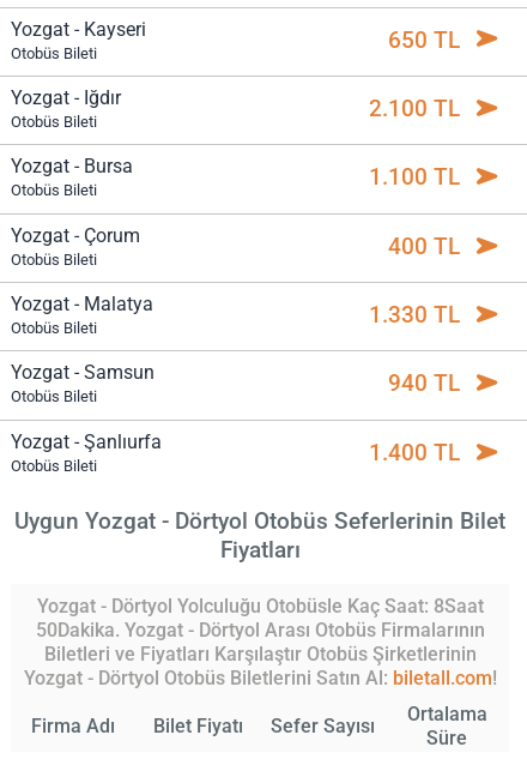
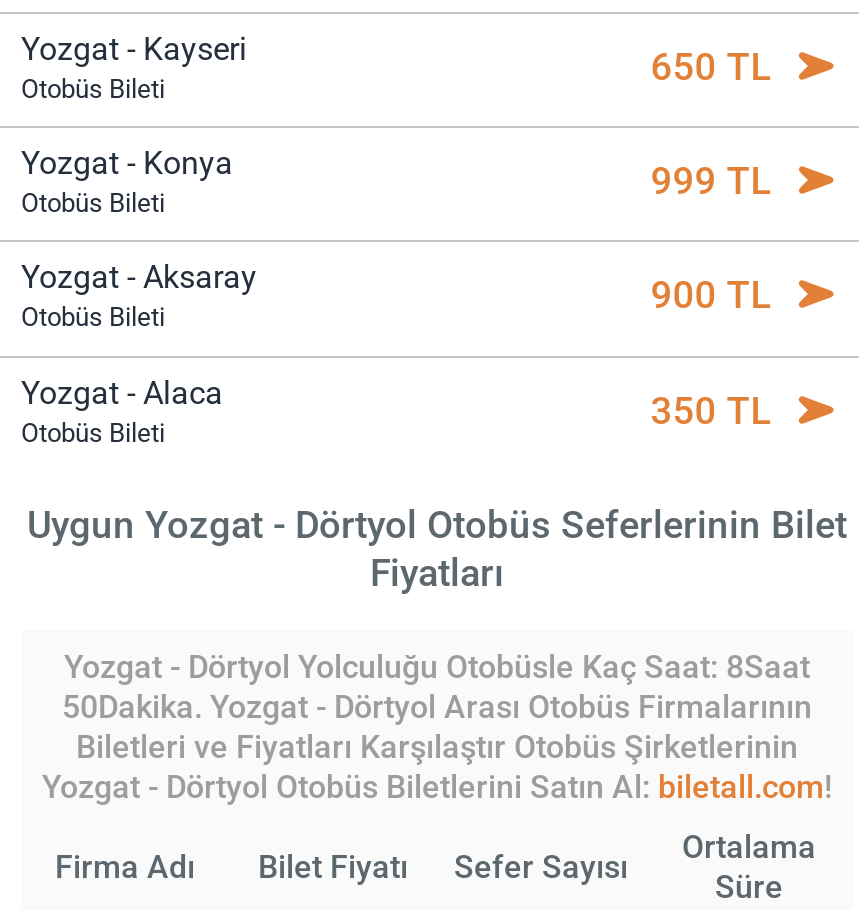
[11,86,121,109] Yozgat - Iğdır -> [21,144,233,182] Yozgat - Konya
[369,95,460,122] 2.100 TL -> [650,158,770,204] 999 TL
[11,155,133,178] Yozgat - Bursa -> [21,259,257,297] Yozgat - Aksaray
[369,164,460,191] 1.100 TL -> [650,273,770,319] 900 TL
[11,224,140,247] Yozgat - Çorum -> [21,374,223,412] Yozgat - Alaca
[11,232,460,475] 400 TL | Yozgat - Malatya | Otobüs Bileti | 1.330 TL | Yozgat - Samsun | Otobüs Bileti | 940 TL | Yozgat - Şanlıurfa | Otobüs Bileti | 1.400 TL -> [650,388,770,434] 350 TL

